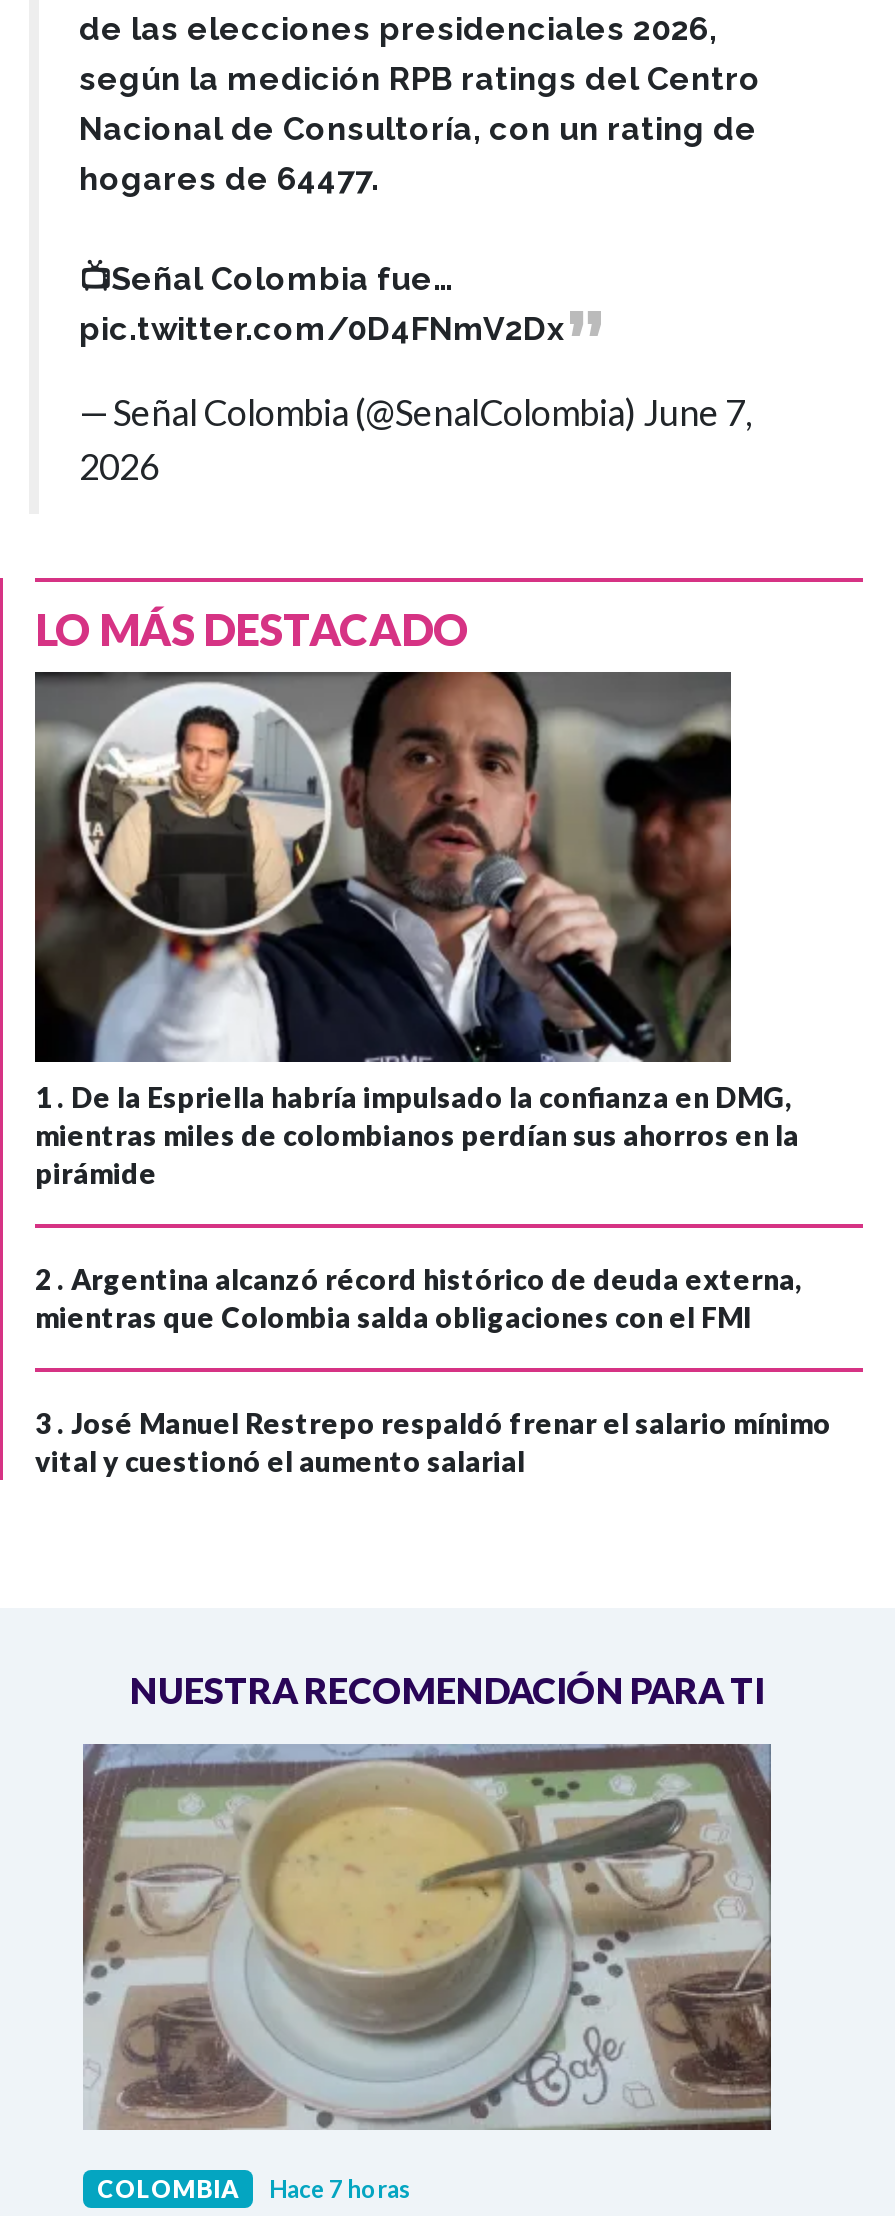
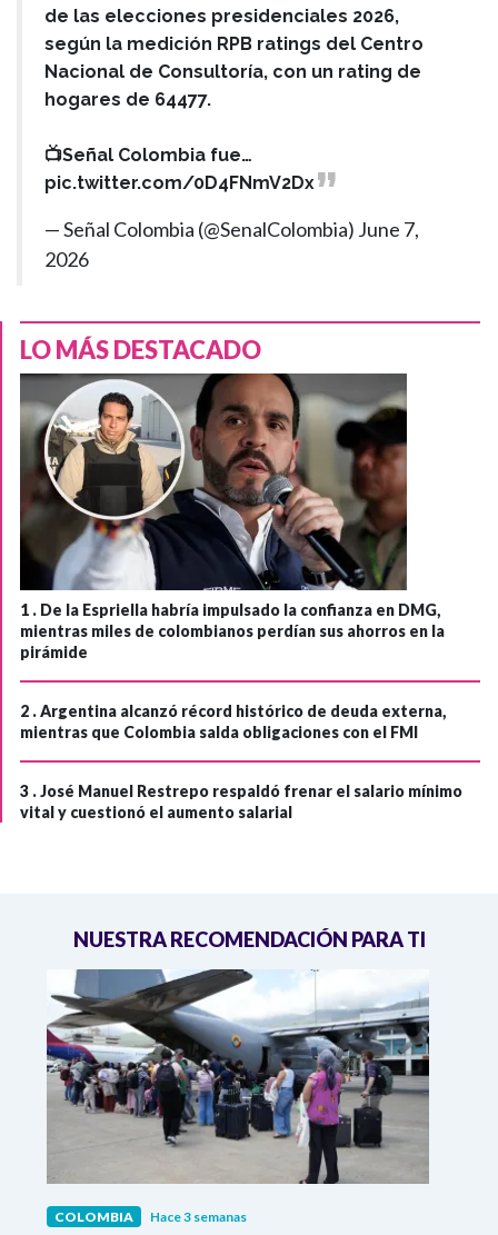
[81,1742,773,2203] [image] | COLOMBIA Hace 7 horas -> [47,969,429,1224] [image] | COLOMBIA Hace 3 semanas

